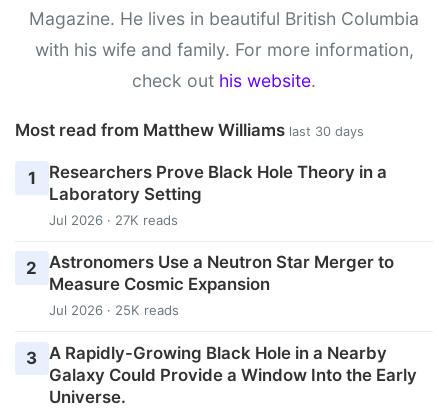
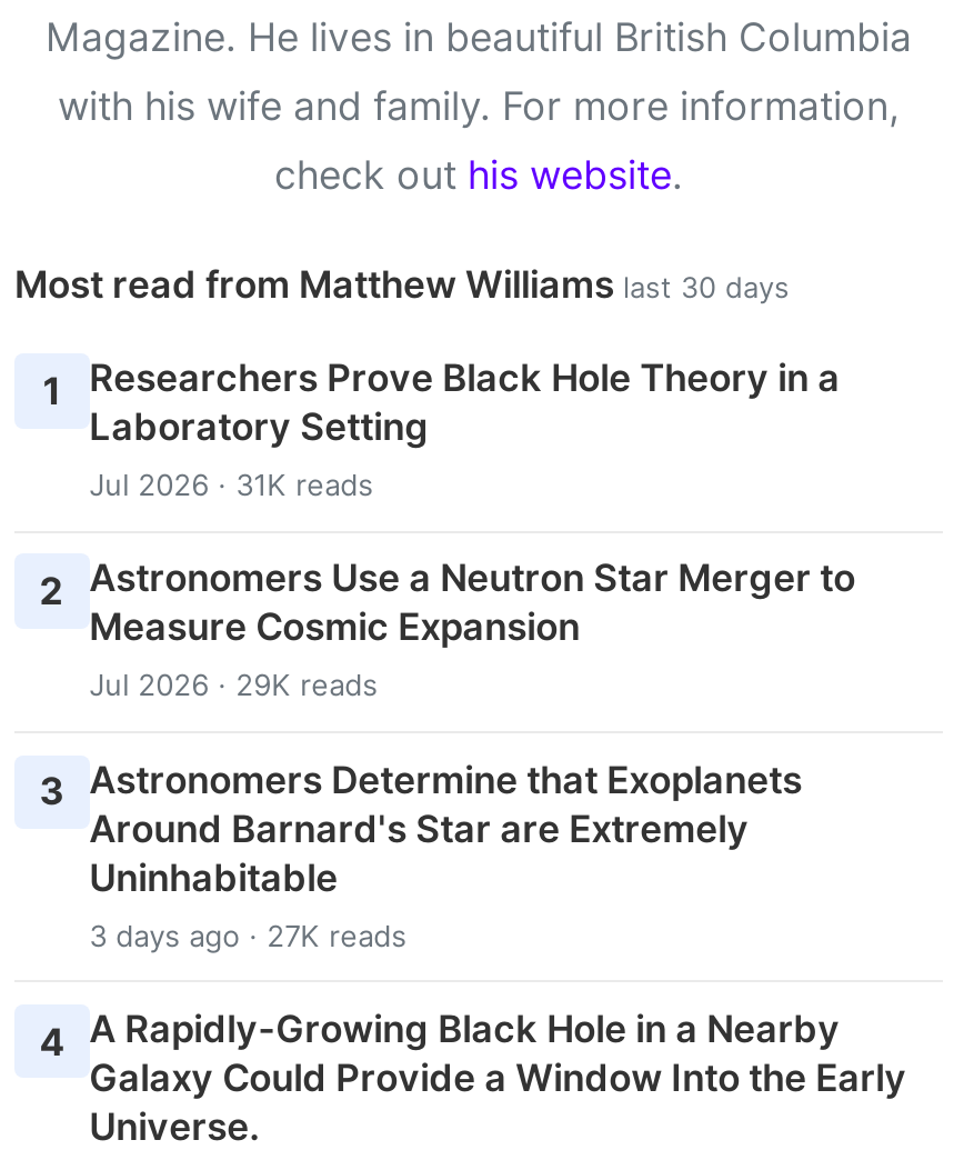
[49,212,178,228] Jul 2026 · 27K reads -> [89,467,373,503] Jul 2026 · 31K reads
[26,302,387,368] Jul 2026 · 25K reads | 3 A Rapidly-Growing Black Hole in a Nearby -> [40,668,840,1064] Jul 2026 · 29K reads | 3 Astronomers Determine that Exoplanets | Around Barnard's Star are Extremely | Uninhabitable | 3 days ago · 27K reads | 4 A Rapidly-Growing Black Hole in a Nearby

